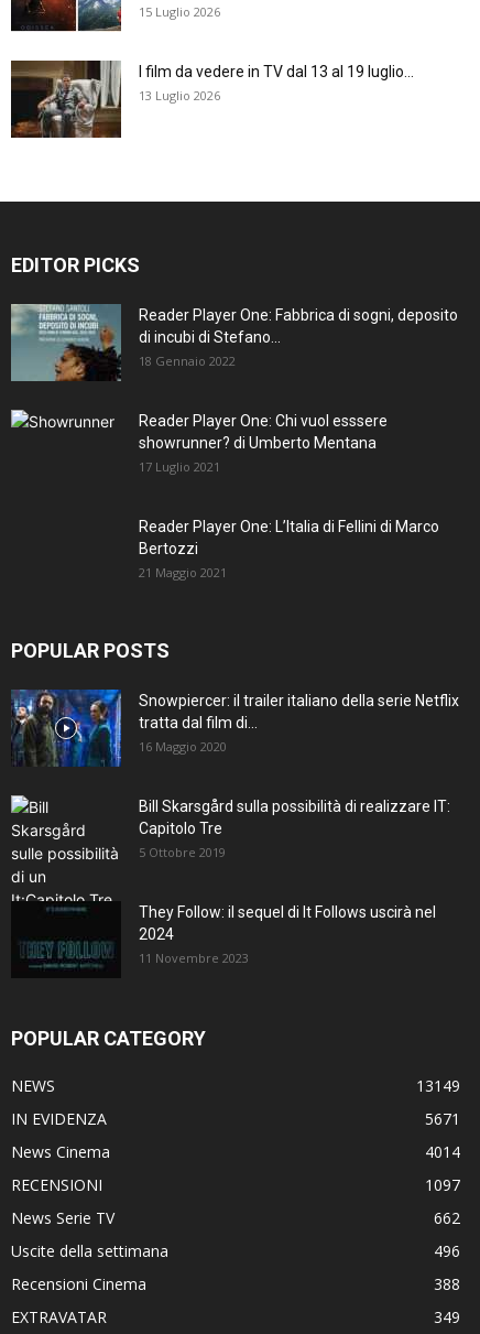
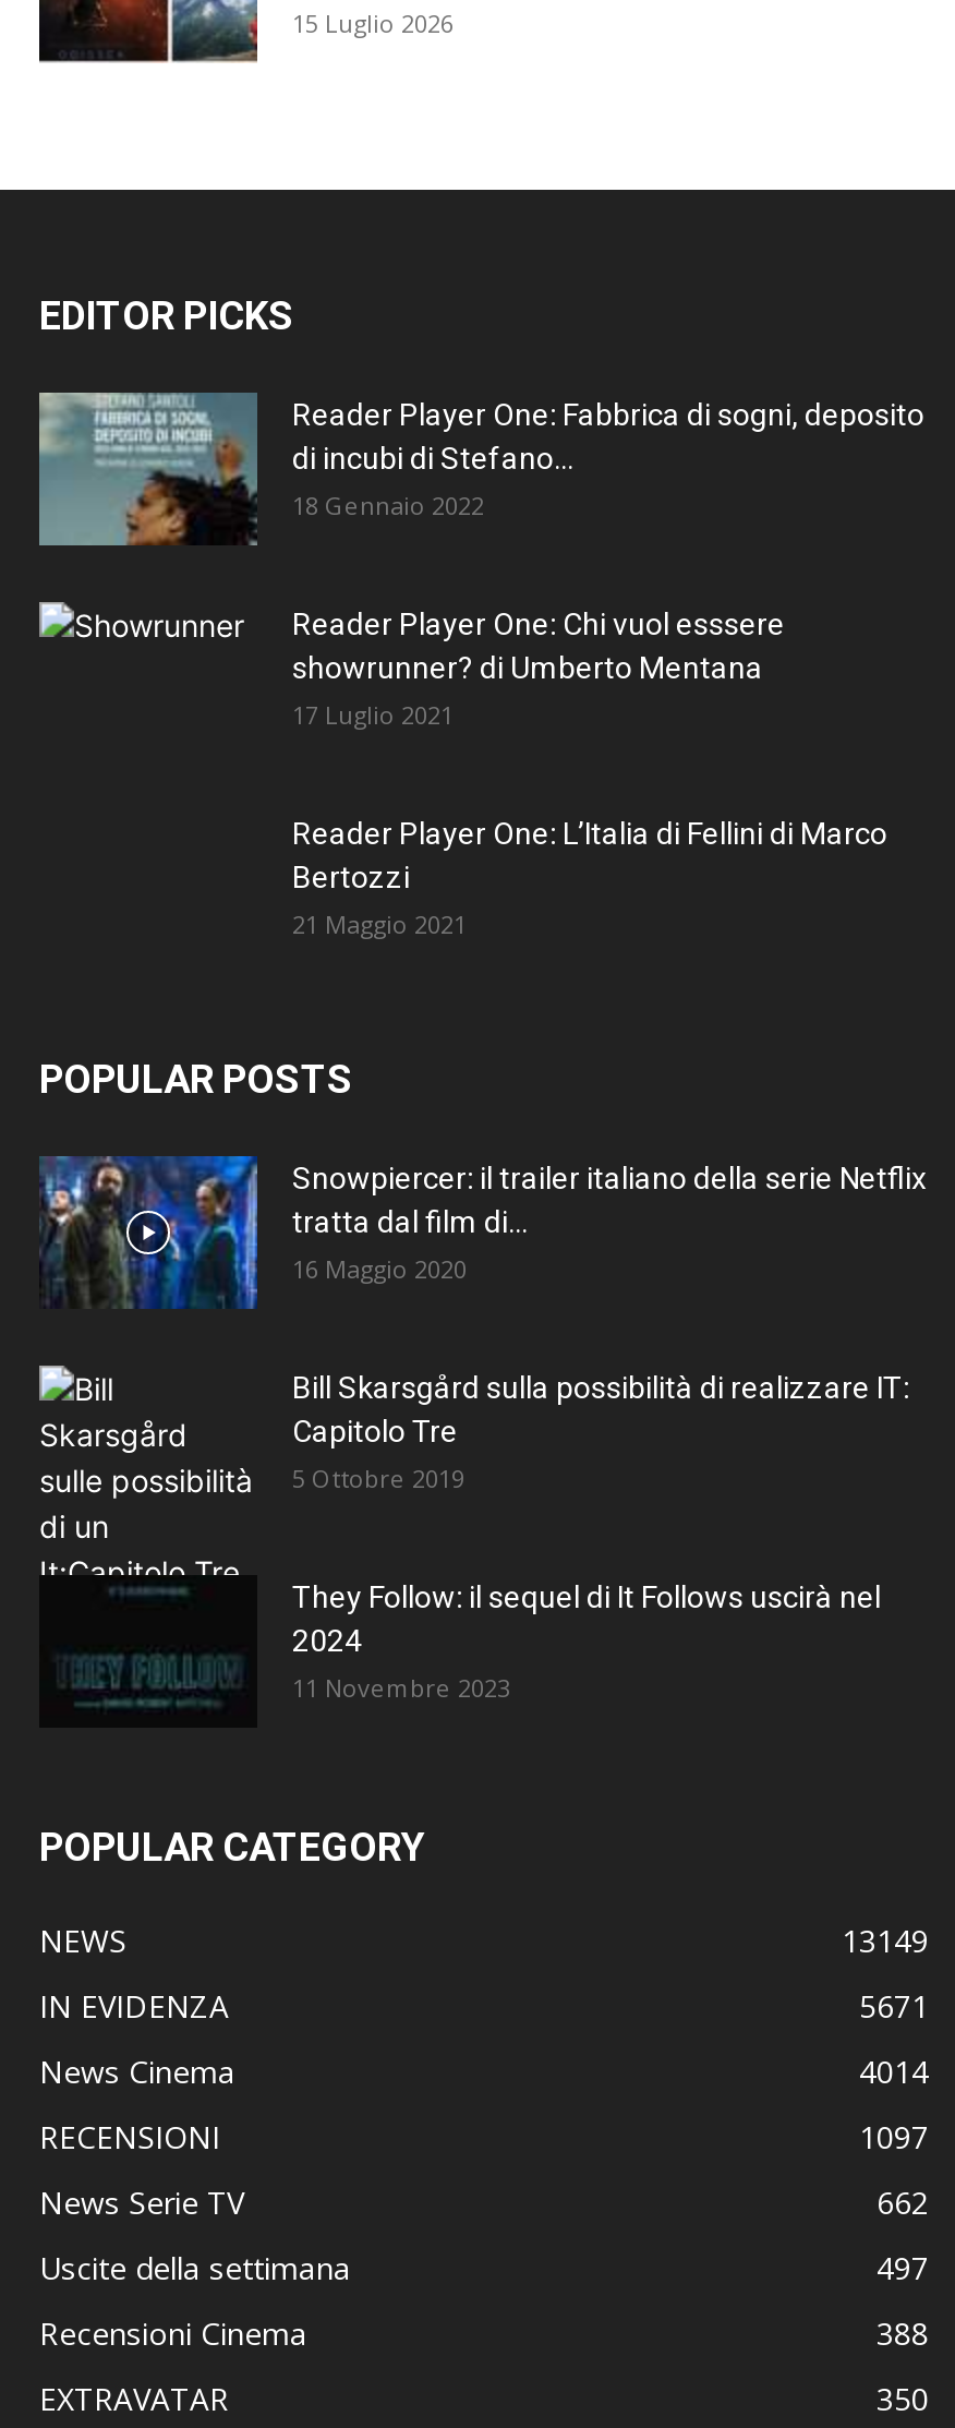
[10,59,414,139] [image] | I film da vedere in TV dal 13 al 19 luglio... | 13 Luglio 2026 -> none
[434,1240,460,1261] 496 -> [877,2247,929,2288] 497
[434,1306,460,1327] 349 -> [877,2378,929,2419] 350

